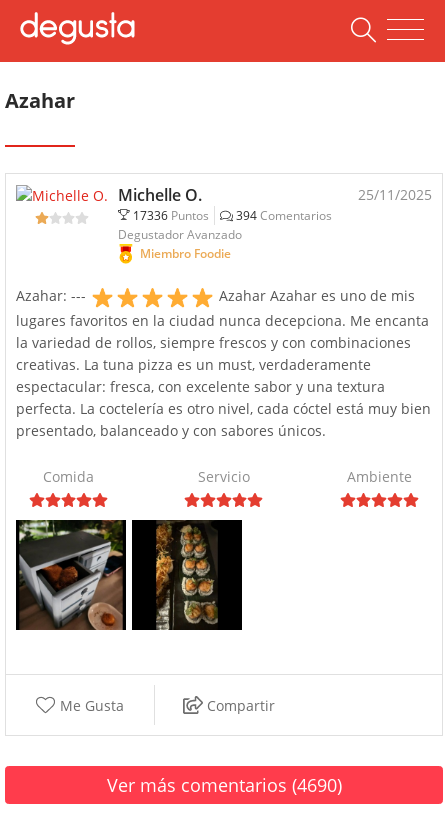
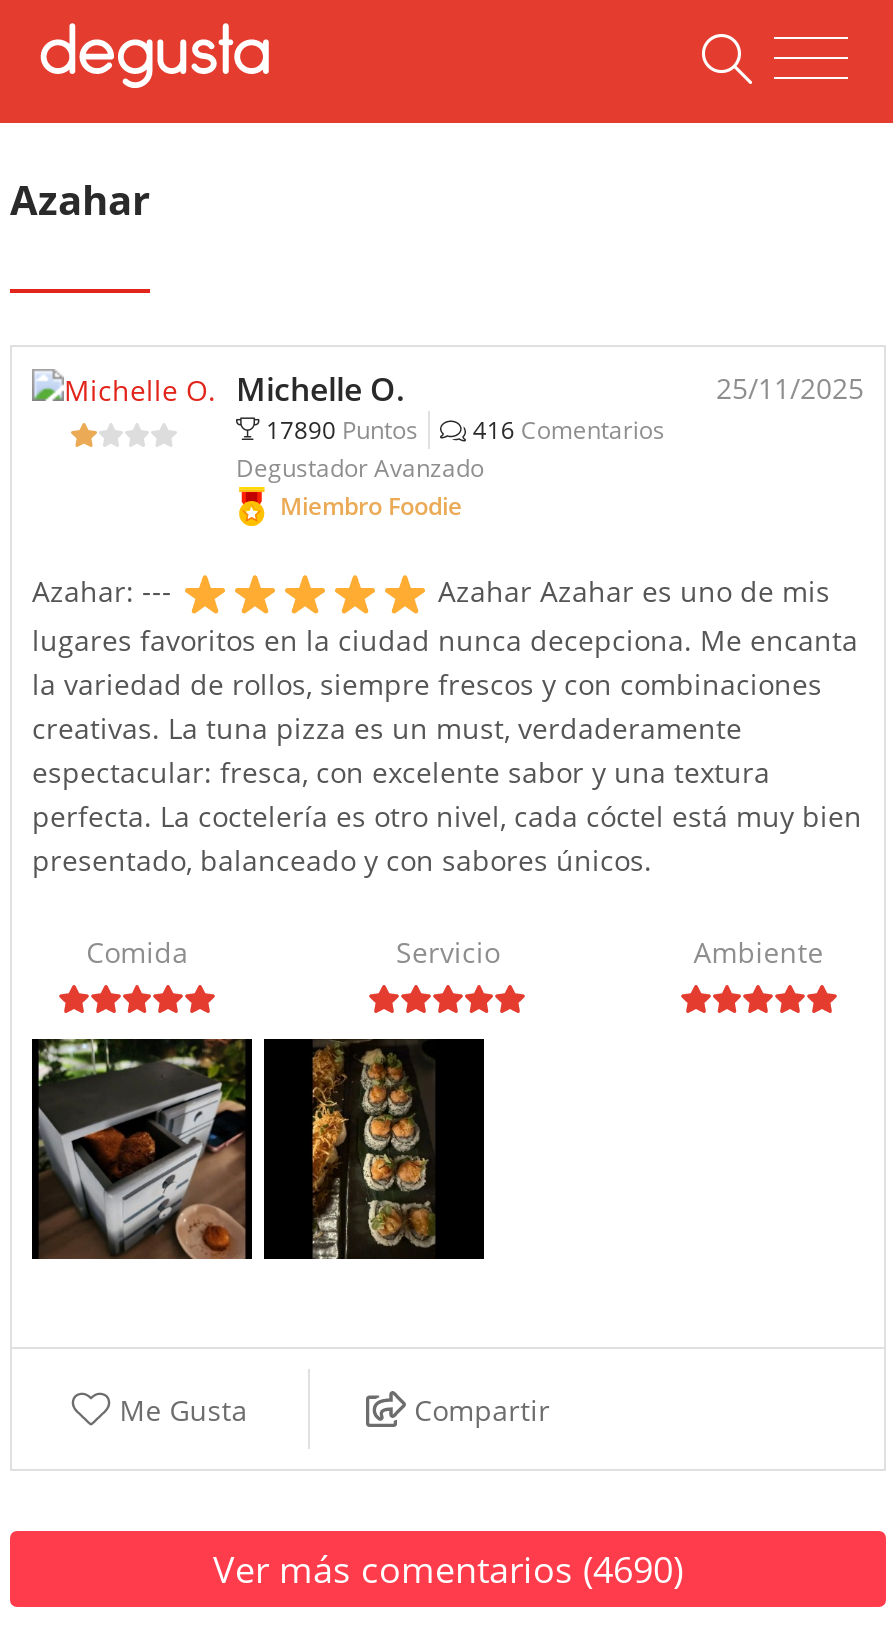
[133,207,209,223] 17336 Puntos -> [266,413,418,445] 17890 Puntos
[236,207,332,223] 394 Comentarios -> [473,413,665,445] 416 Comentarios

